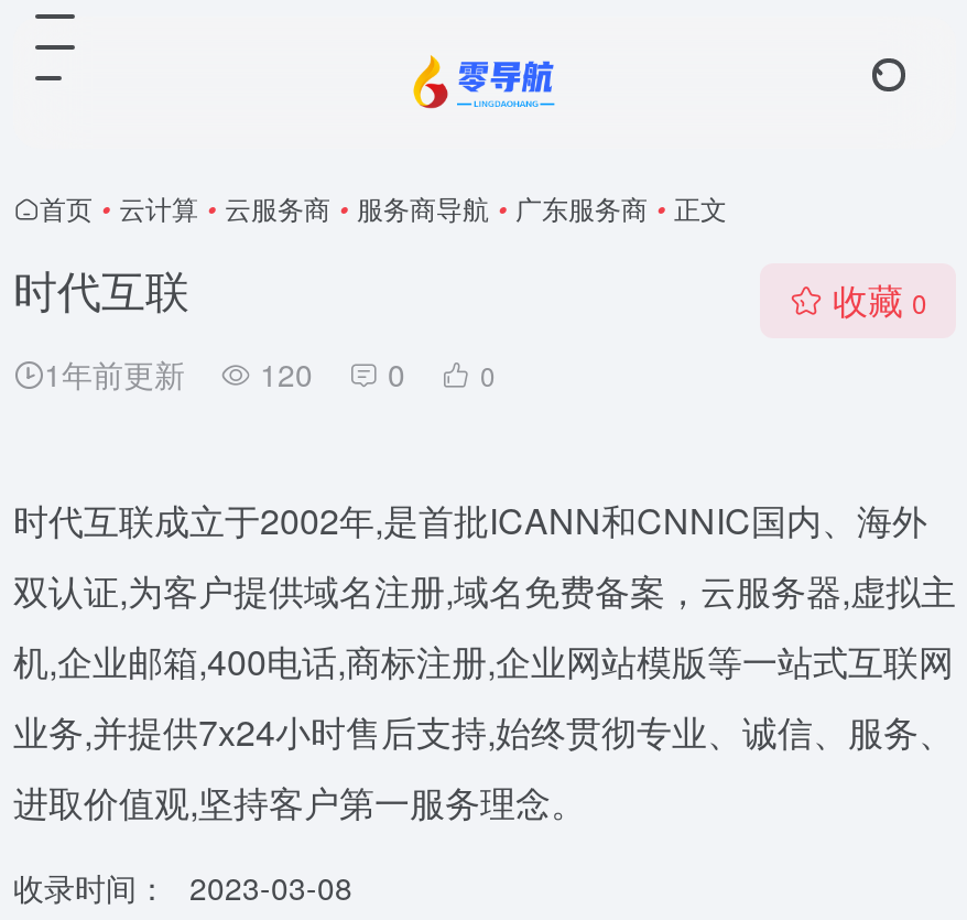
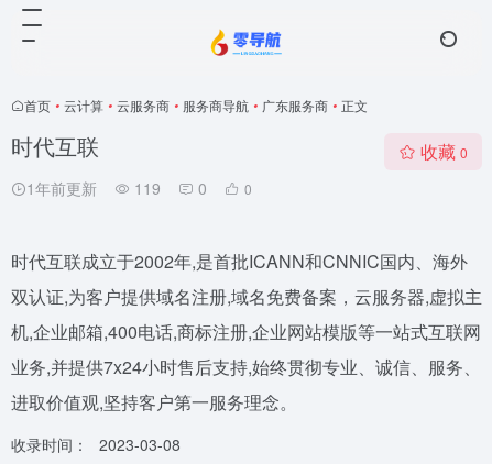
[44,351,496,396] 1年前更新 120 0 0 -> [26,177,252,199] 1年前更新 119 0 0

